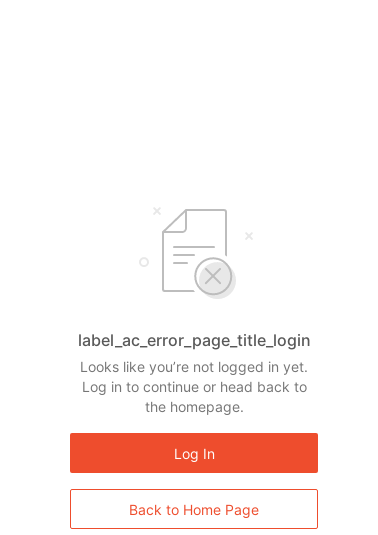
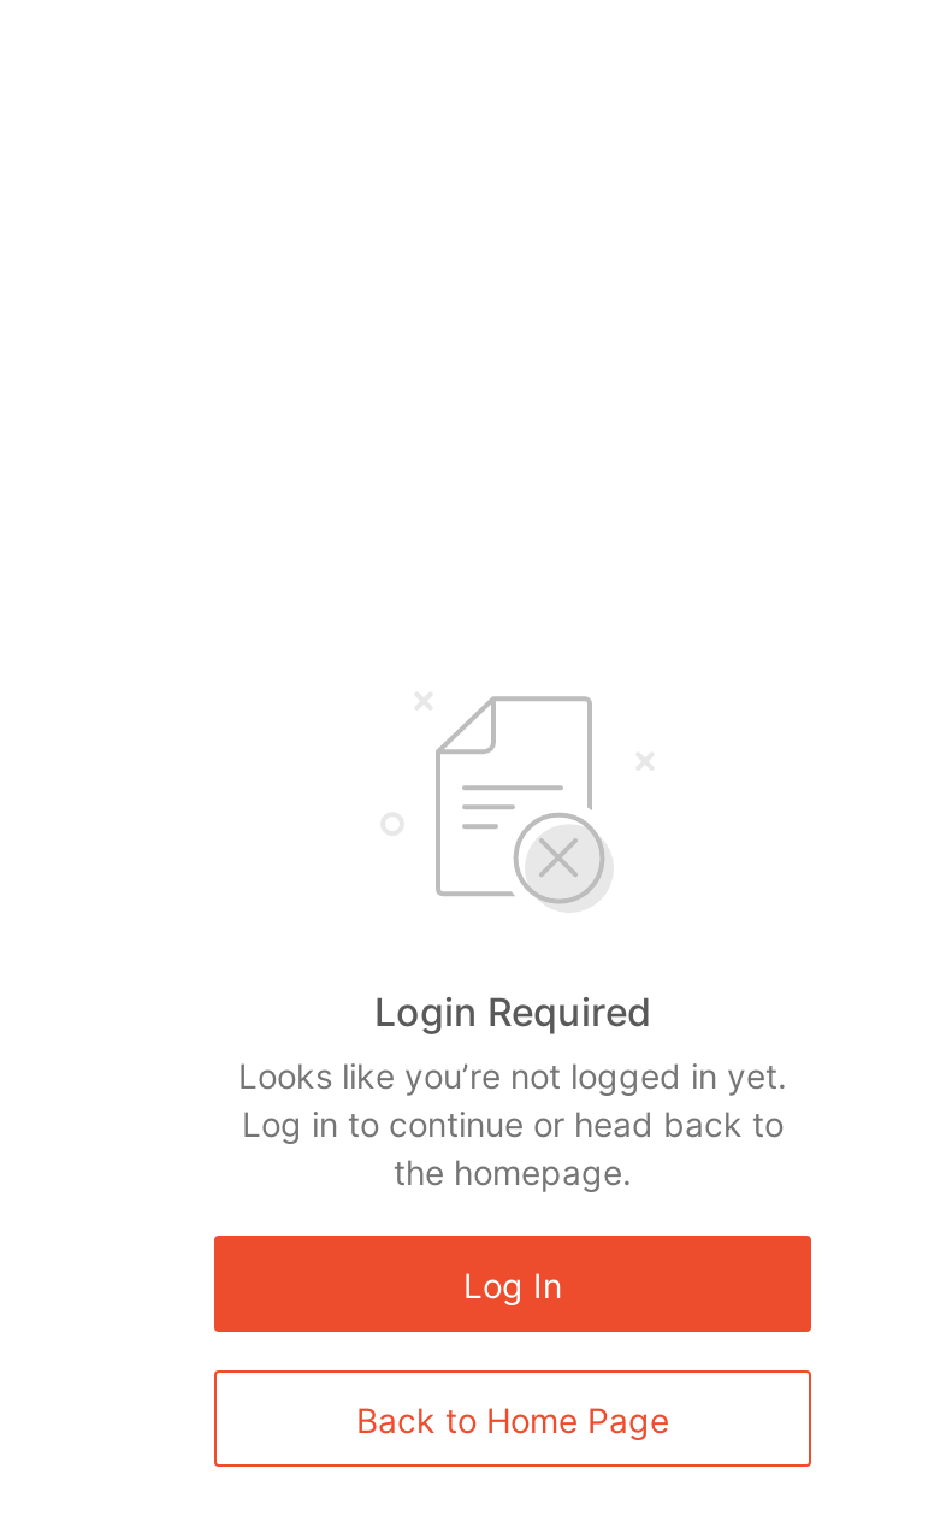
[77,330,310,350] label_ac_error_page_title_login -> [374,988,651,1036] Login Required

